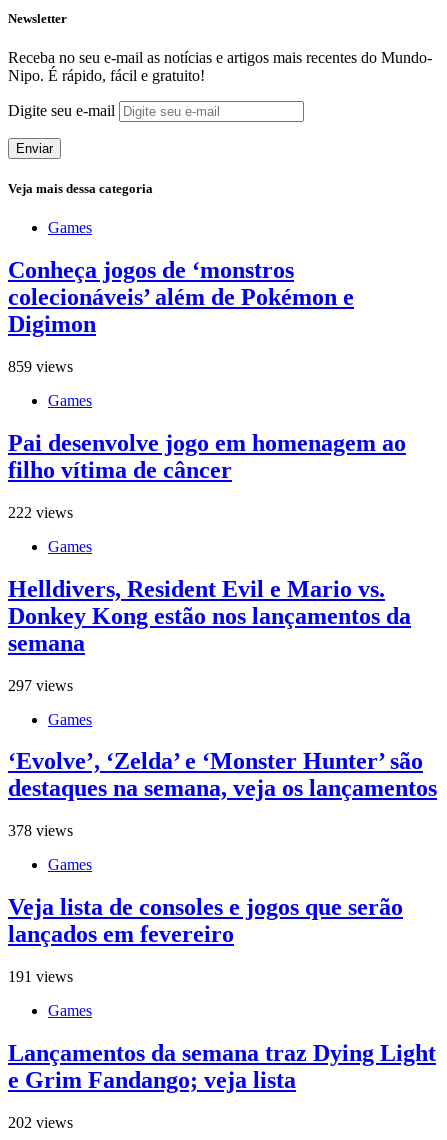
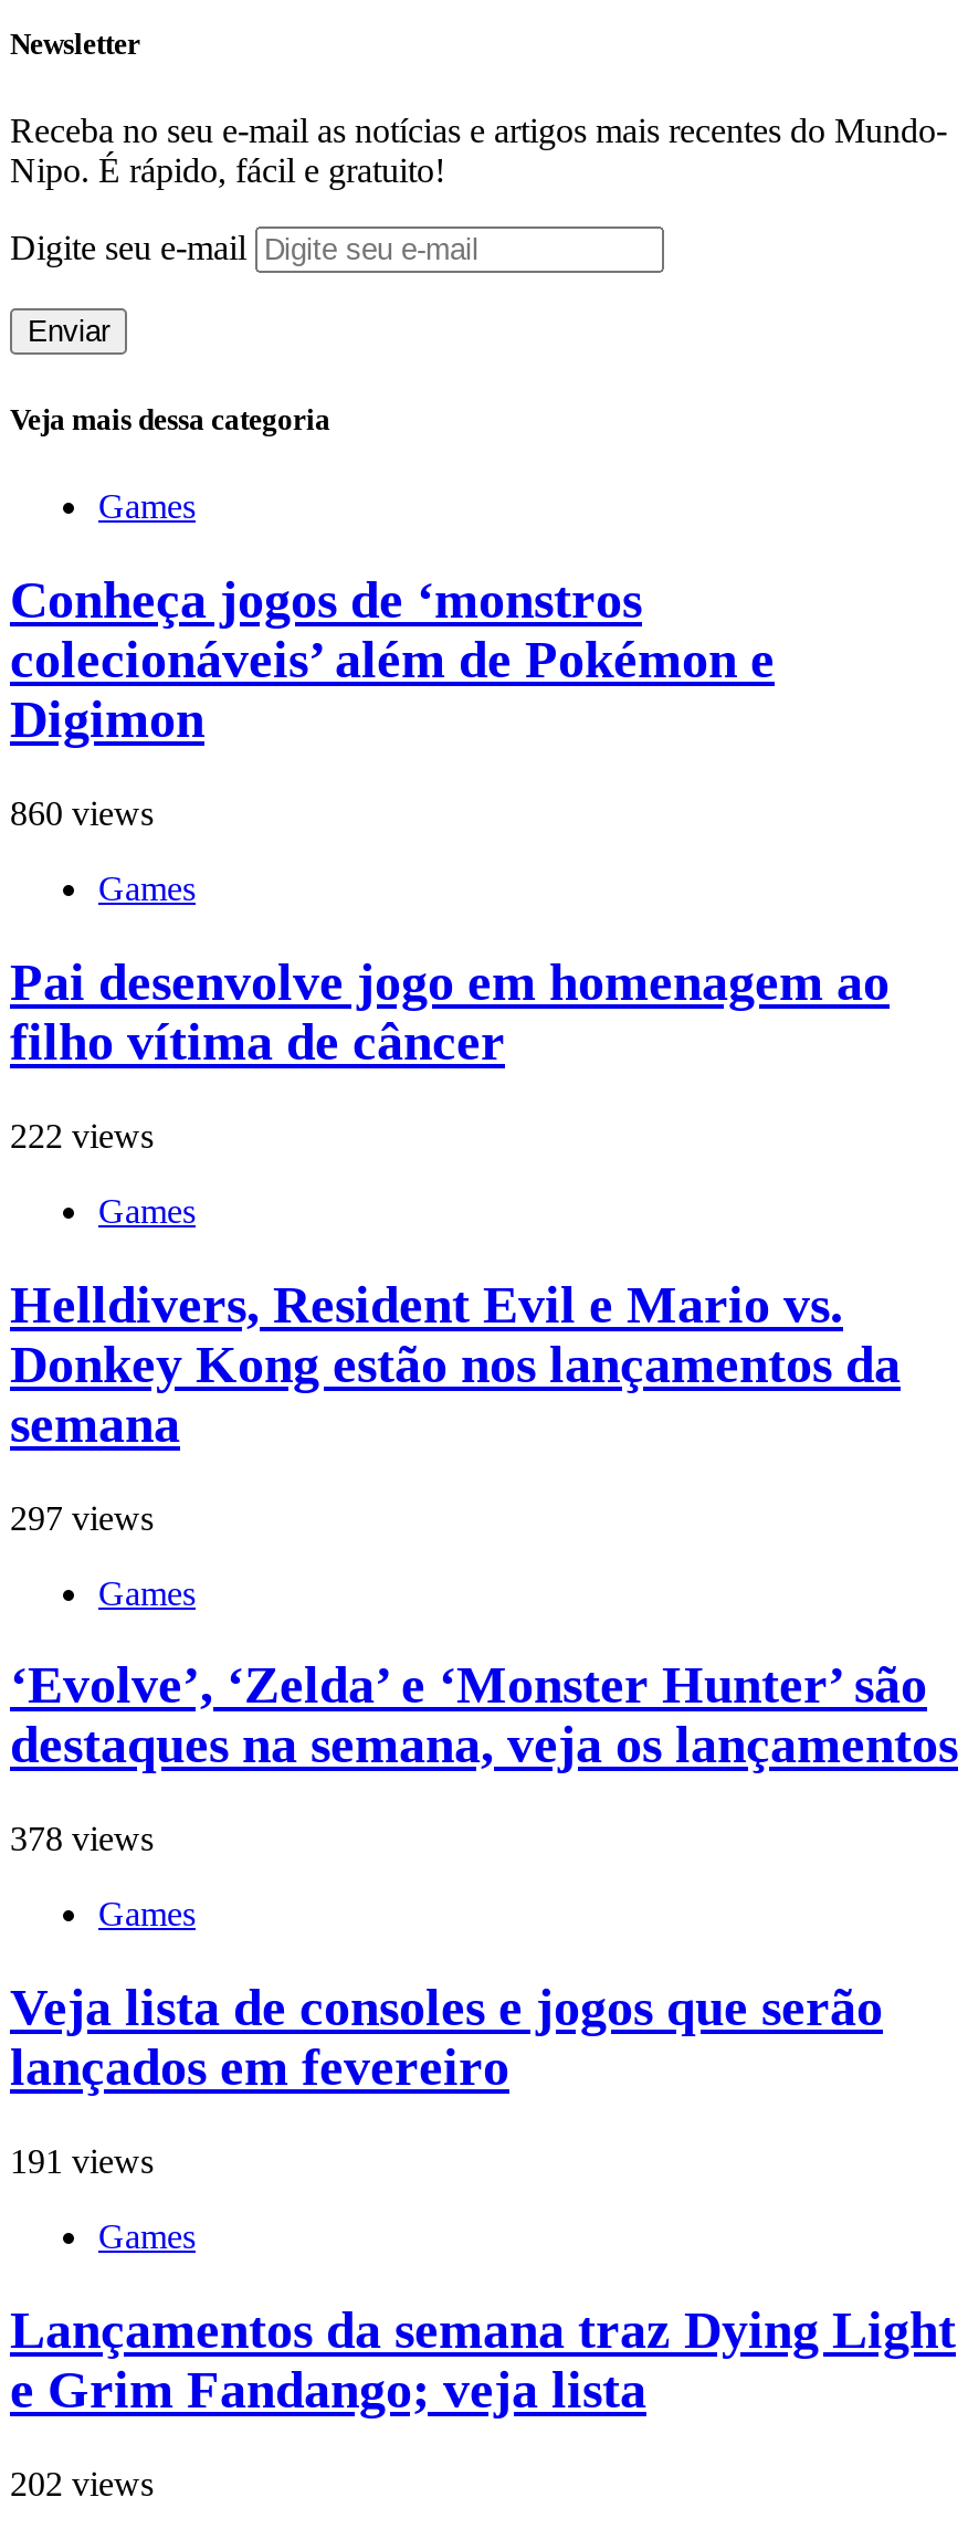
[8,358,73,375] 859 views -> [10,794,154,832] 860 views

